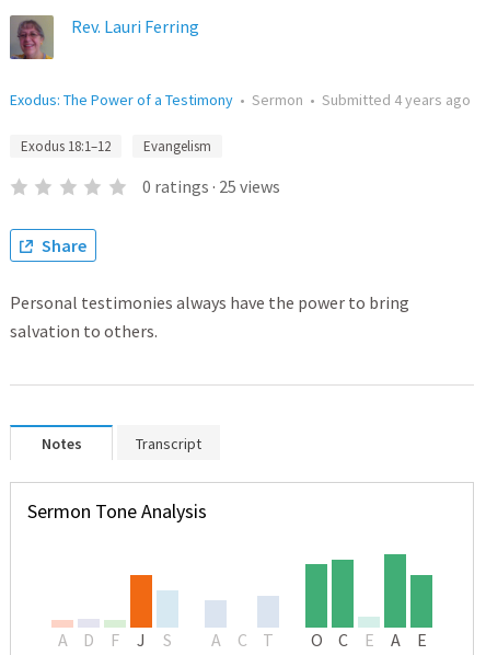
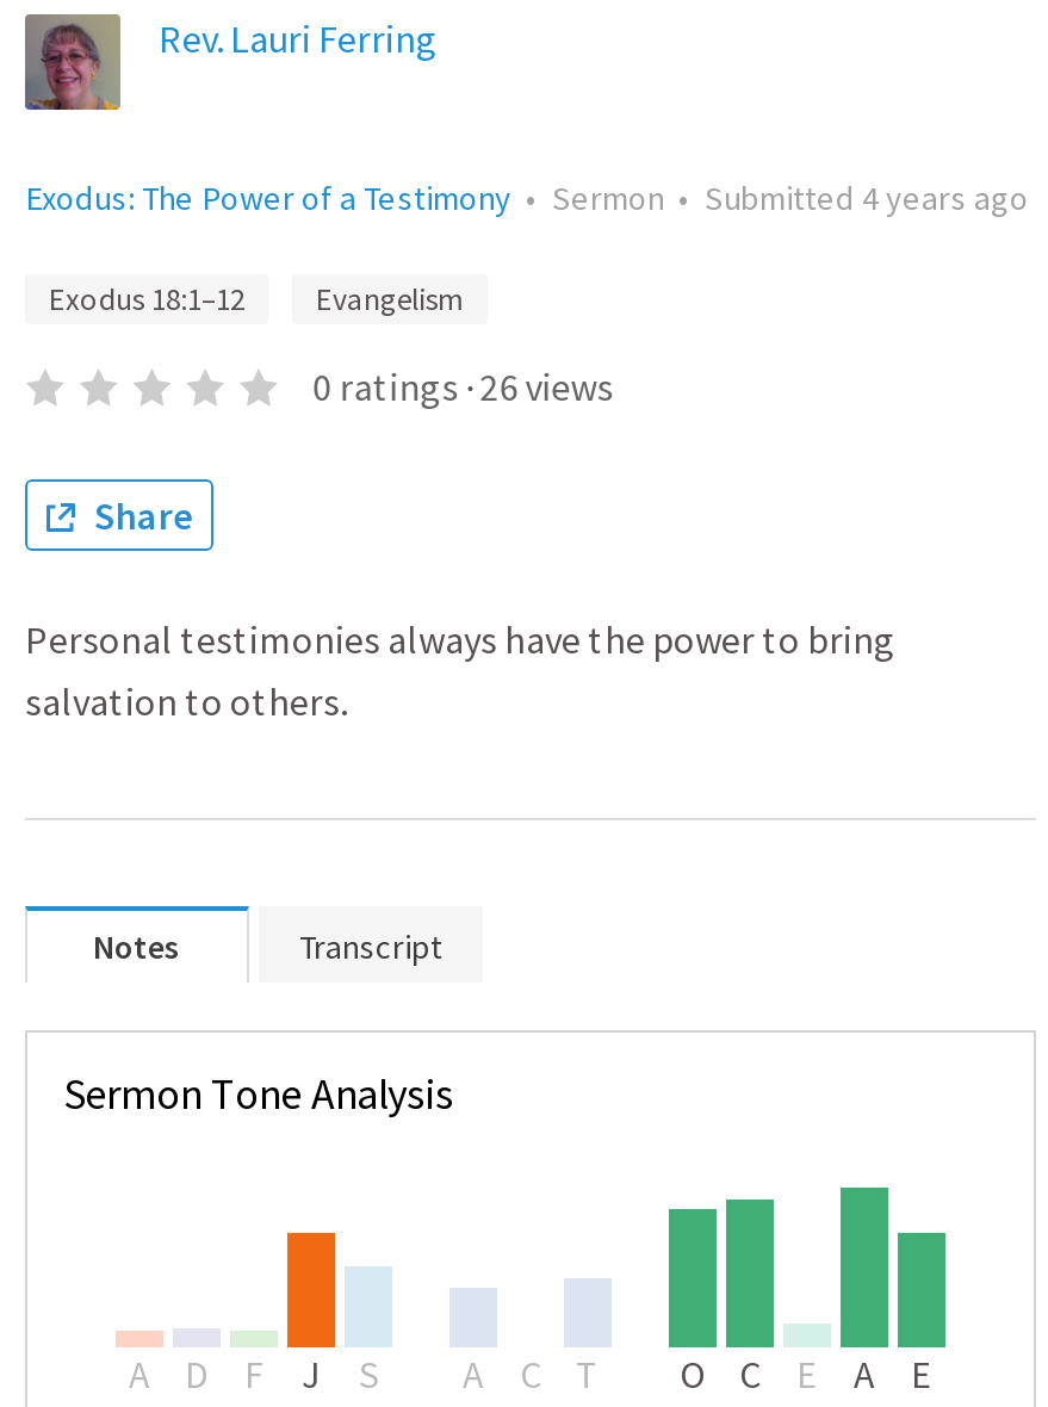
[142,175,280,197] 0 ratings · 25 views -> [313,362,613,410] 0 ratings · 26 views

